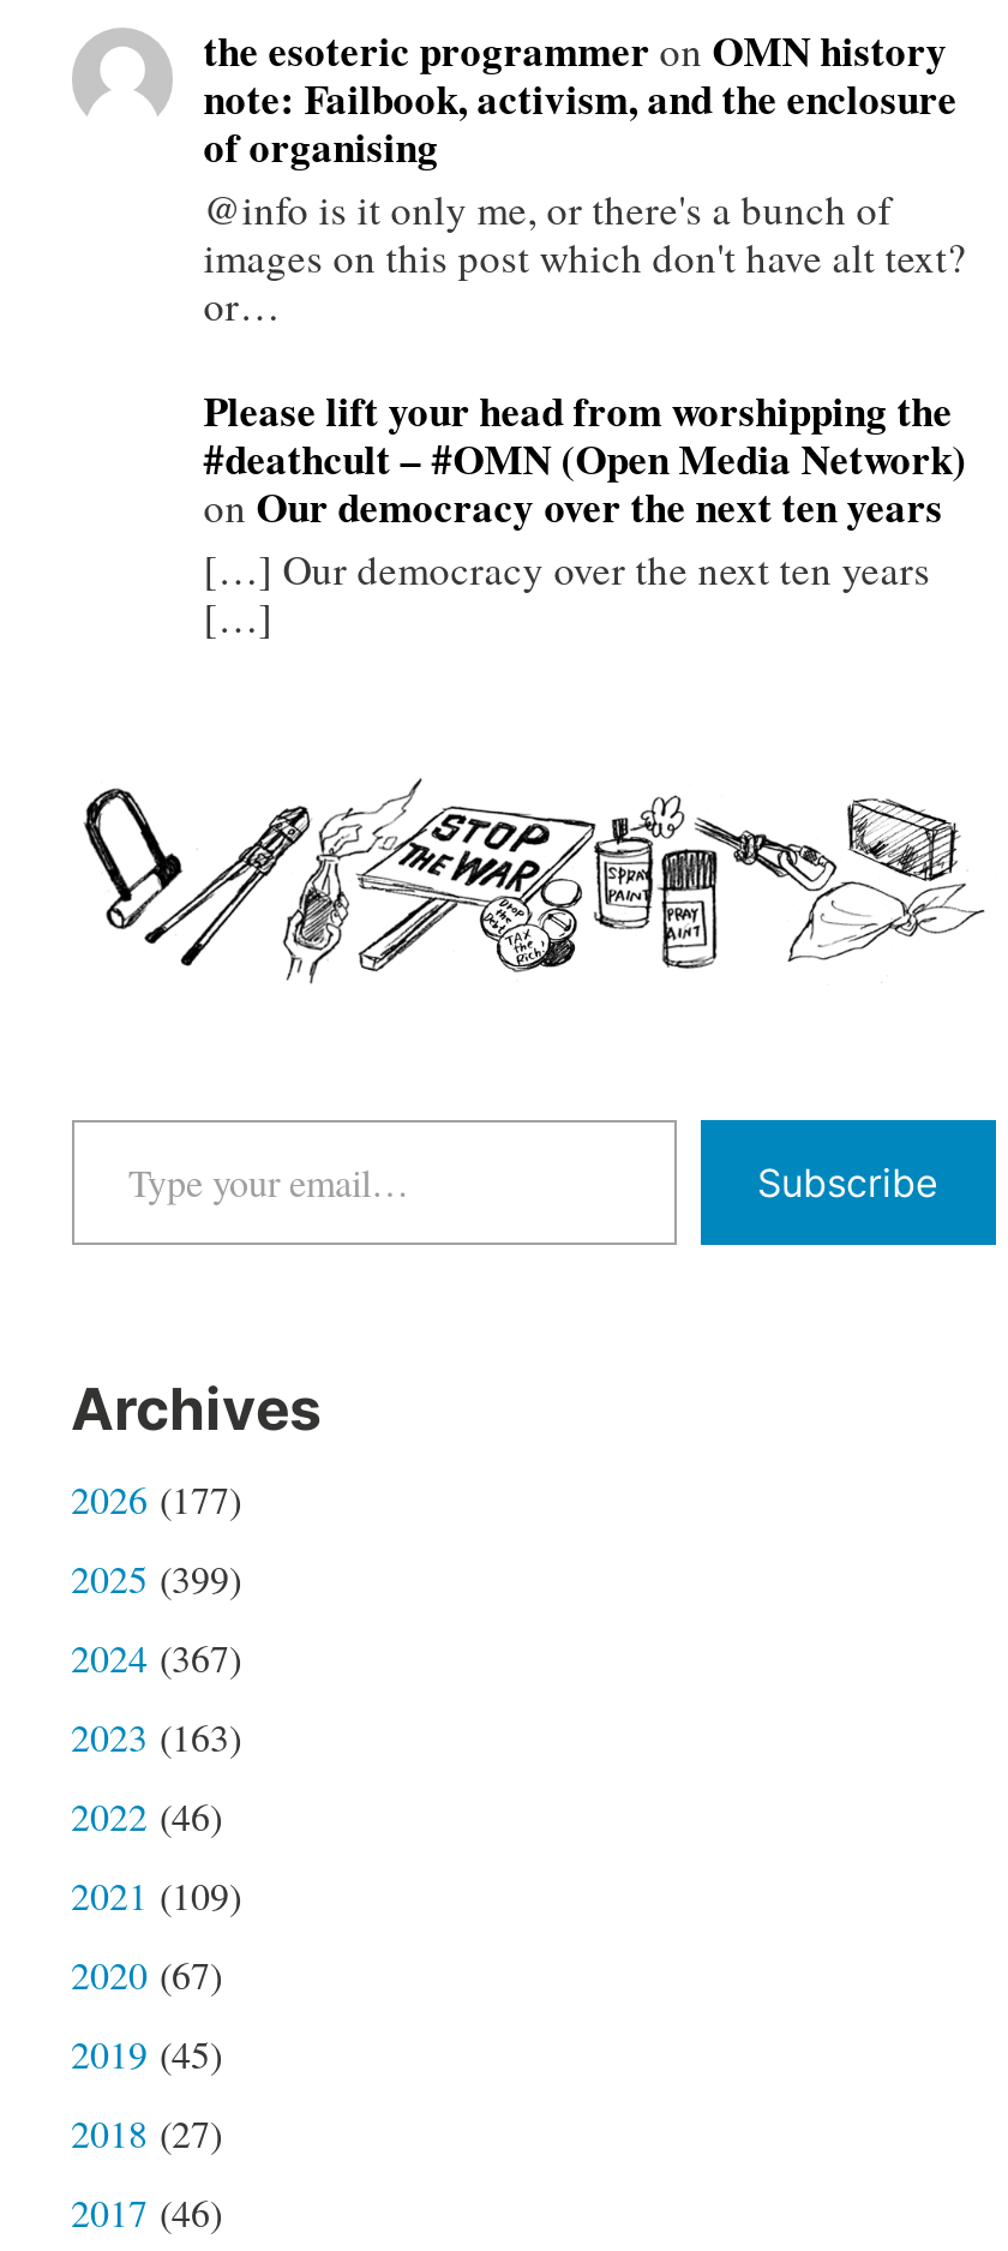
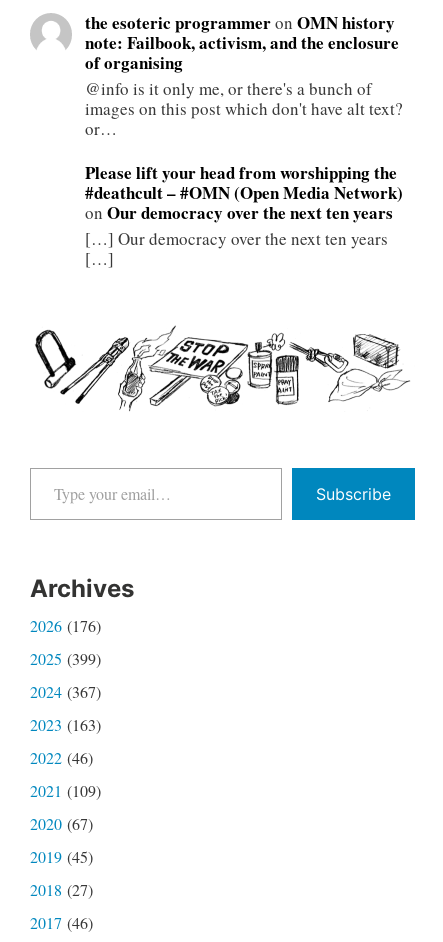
[71,1474,241,1524] 2026 (177) -> [29,615,100,636] 2026 (176)

